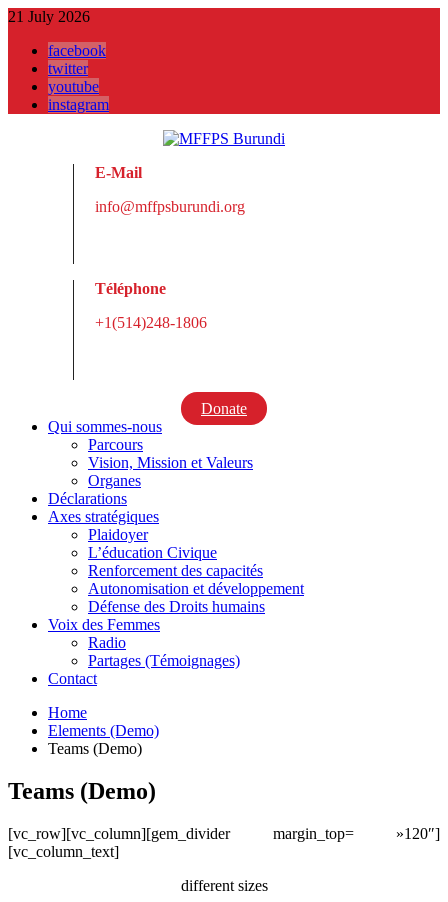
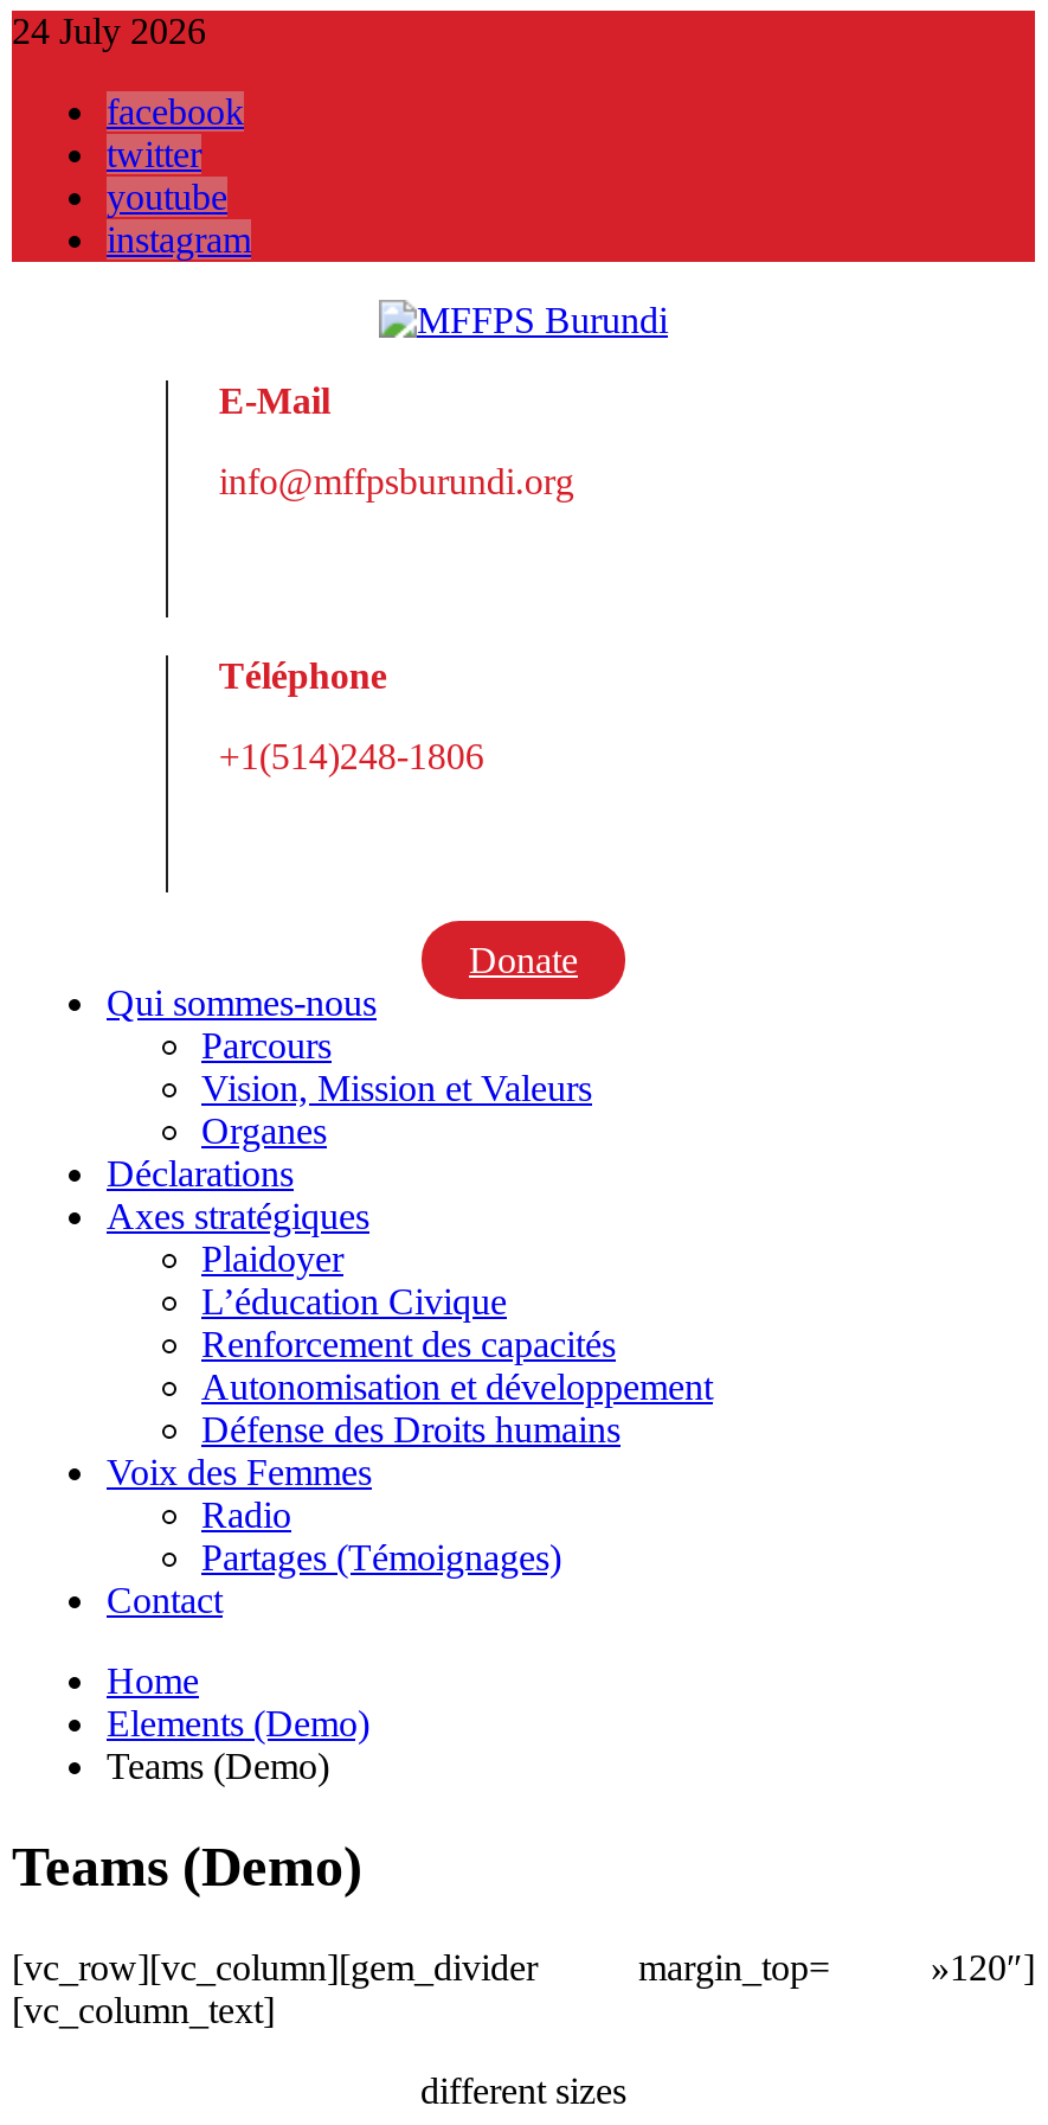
[8,8,90,25] 21 July 2026 -> [12,11,206,51] 24 July 2026

